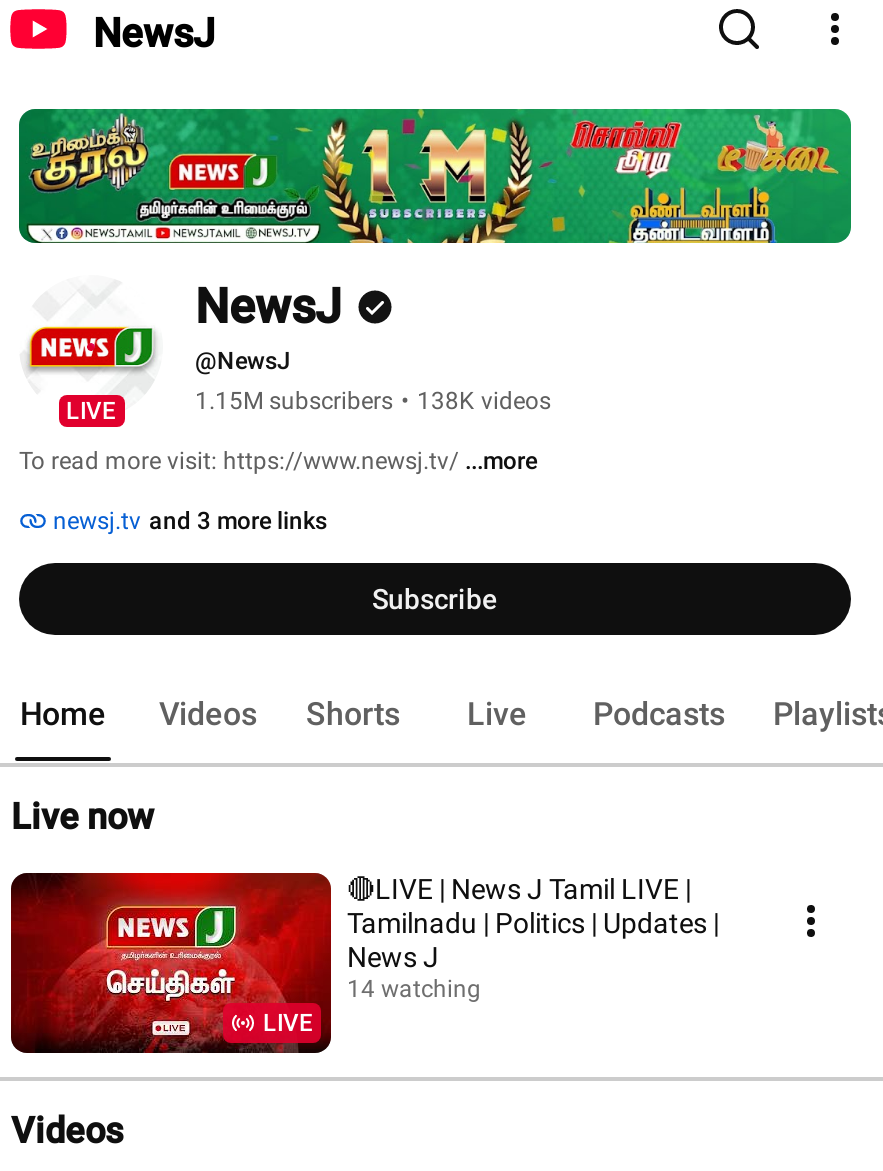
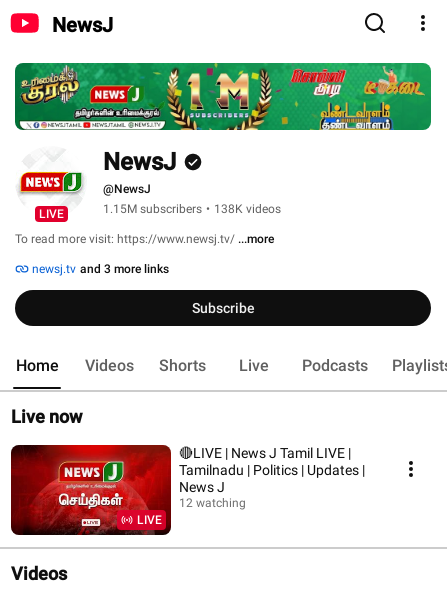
[347,975,481,1003] 14 watching -> [179,496,246,510] 12 watching

